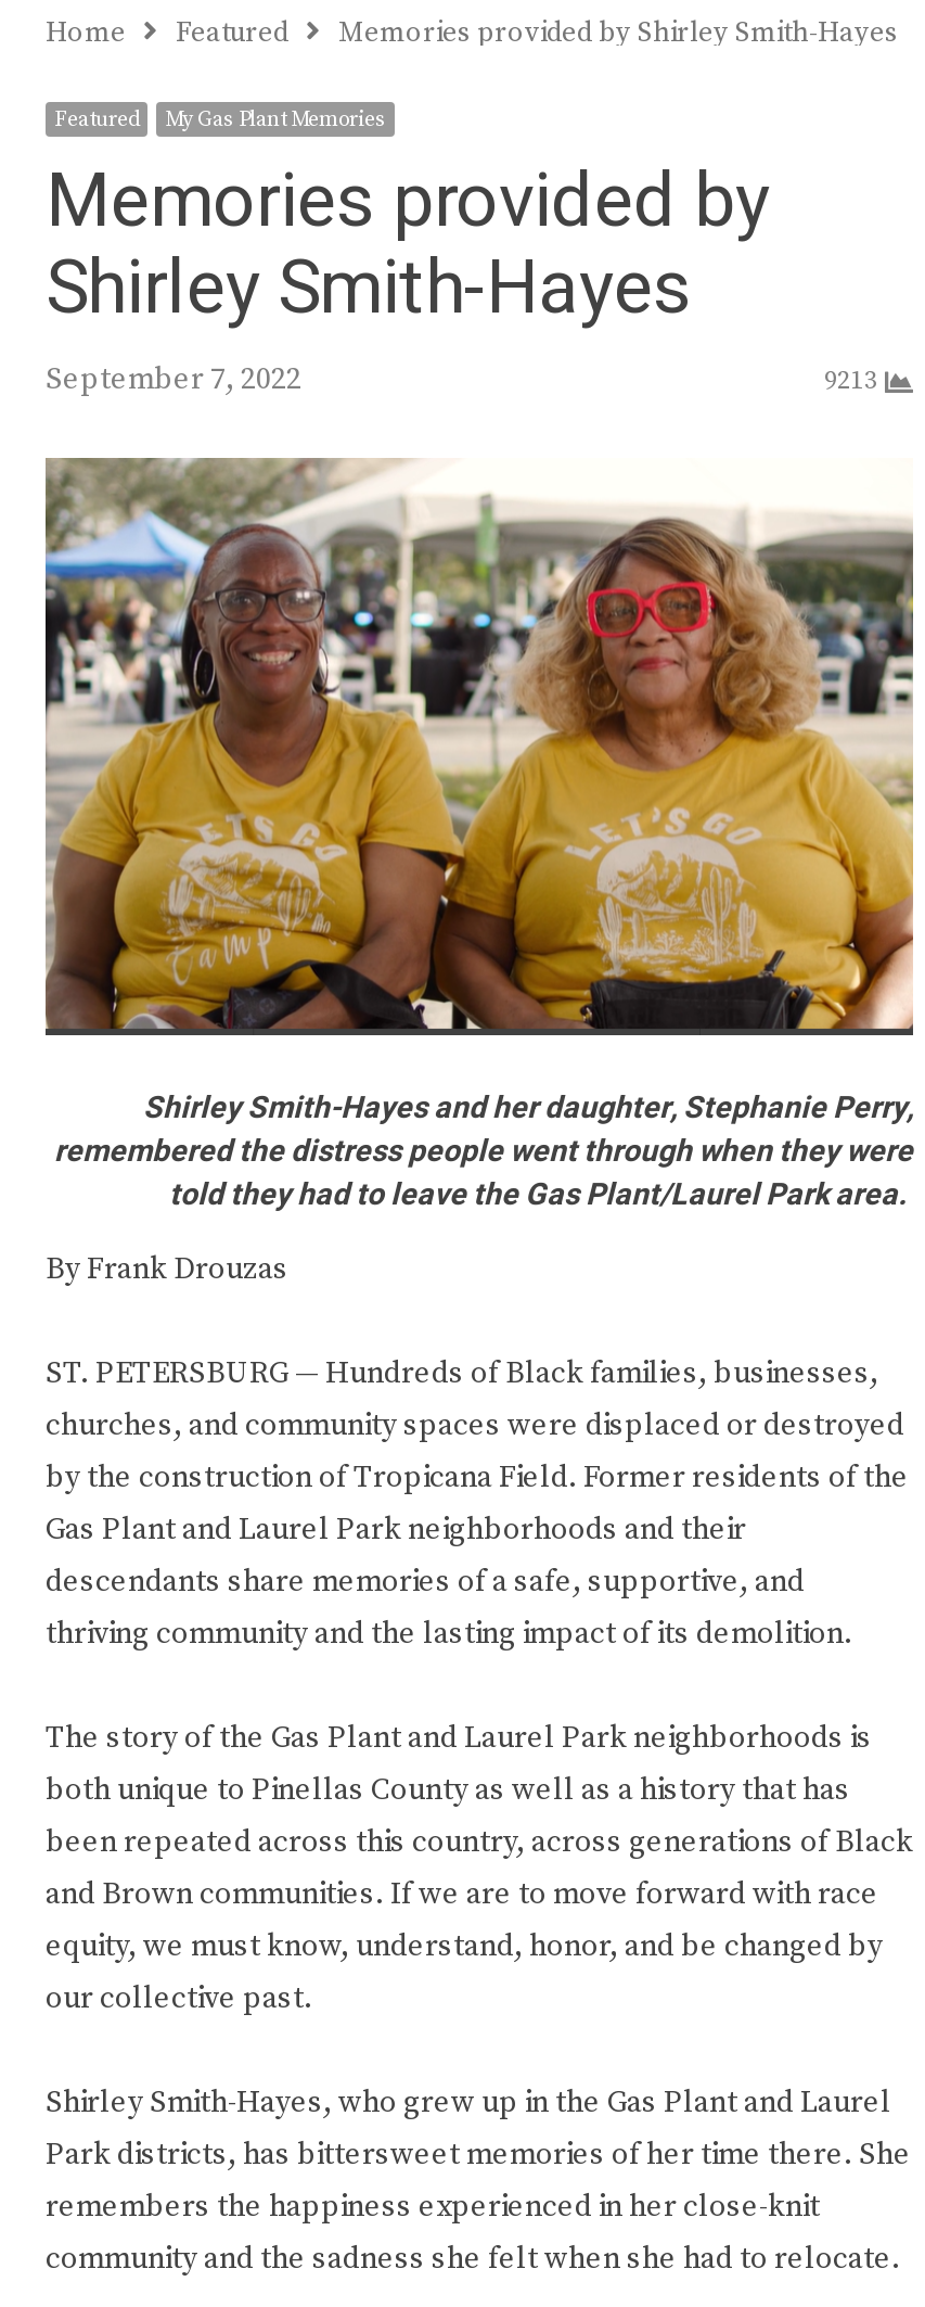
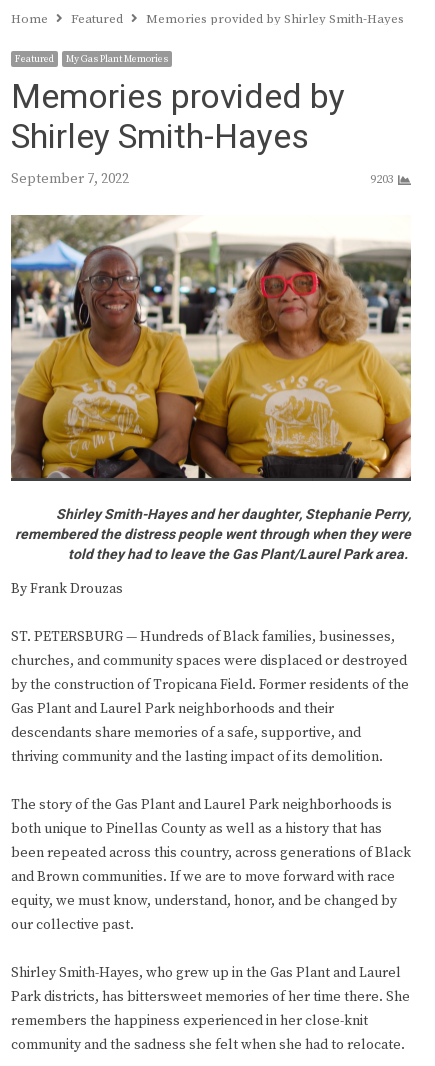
[824,365,876,398] 9213 -> [370,172,394,187] 9203

